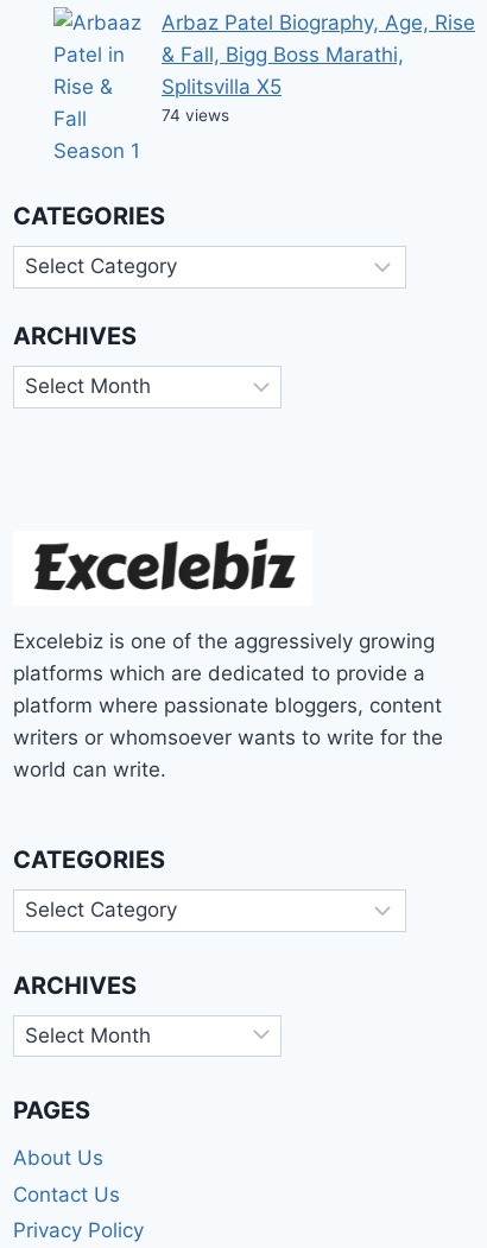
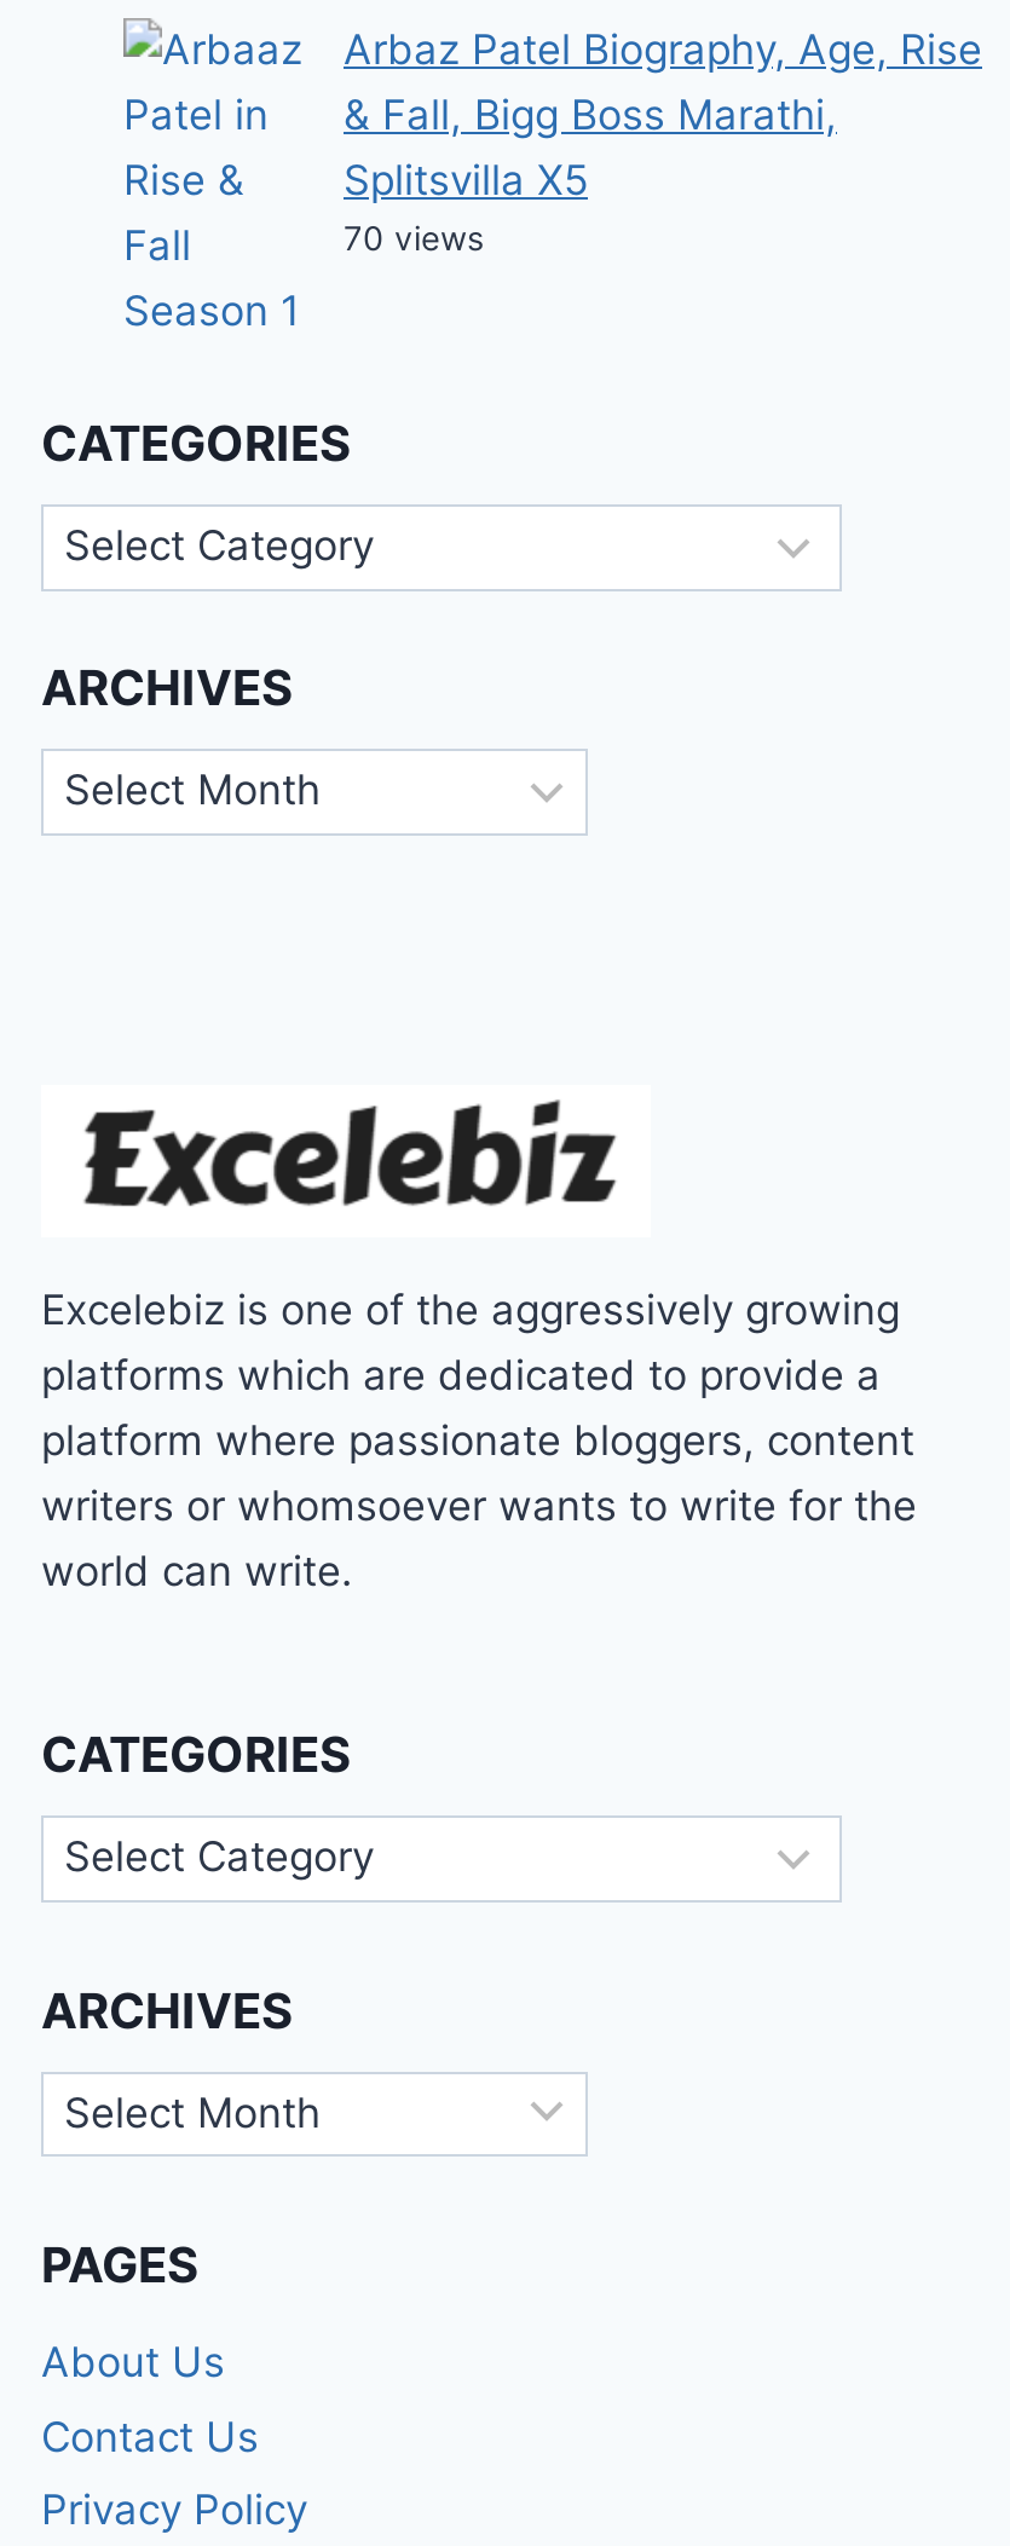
[162,106,229,125] 74 views -> [344,220,484,258] 70 views

